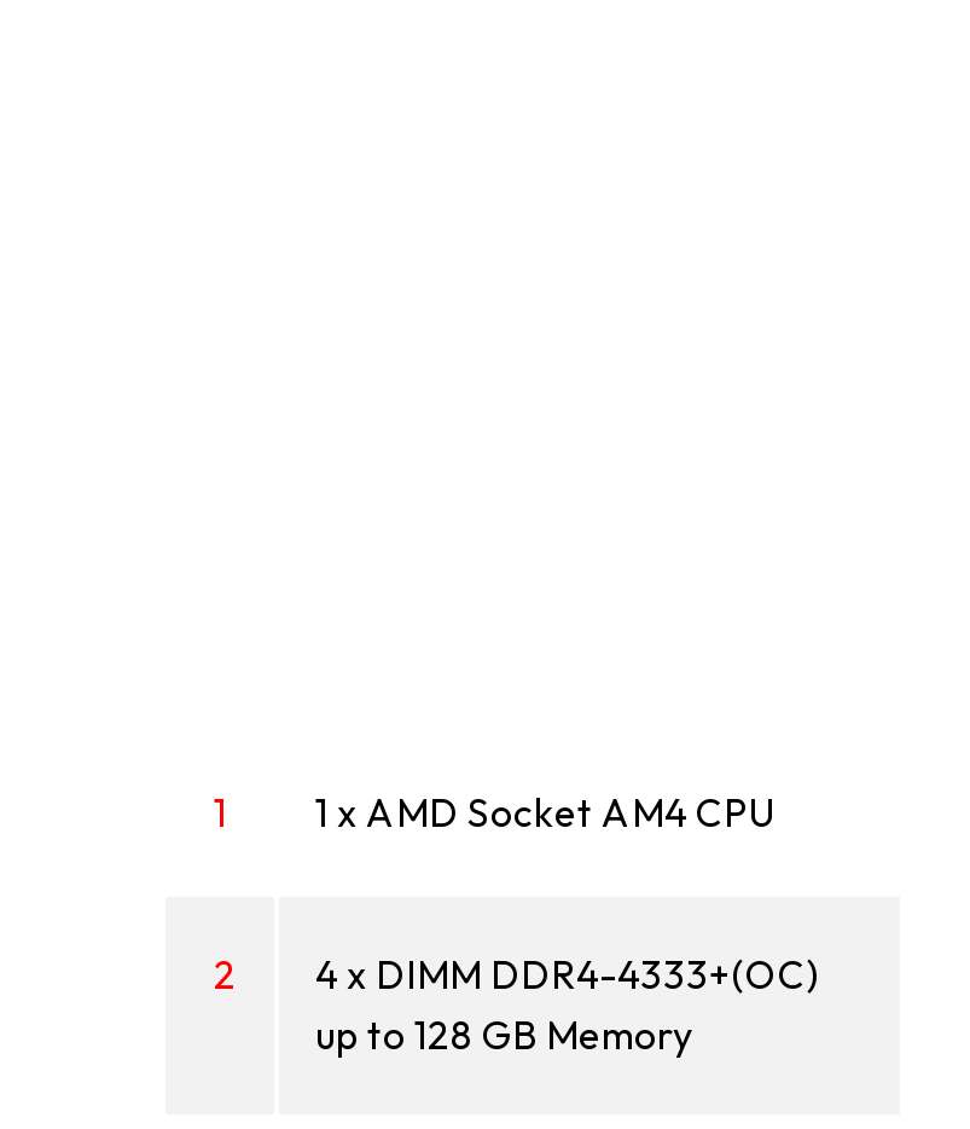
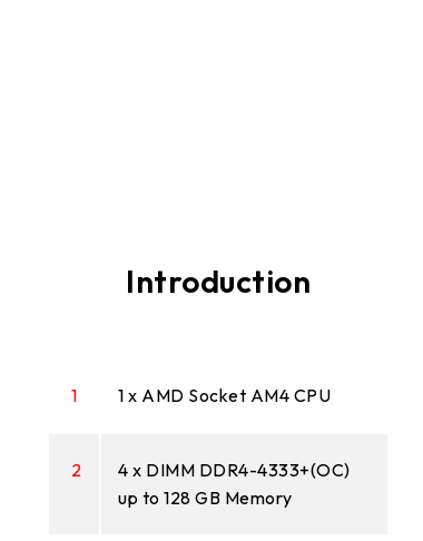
none -> [126,262,311,301] Introduction

